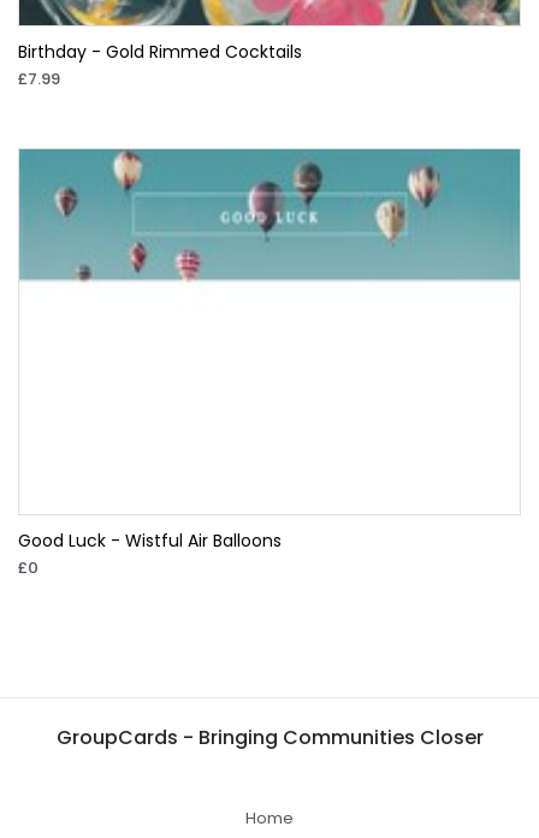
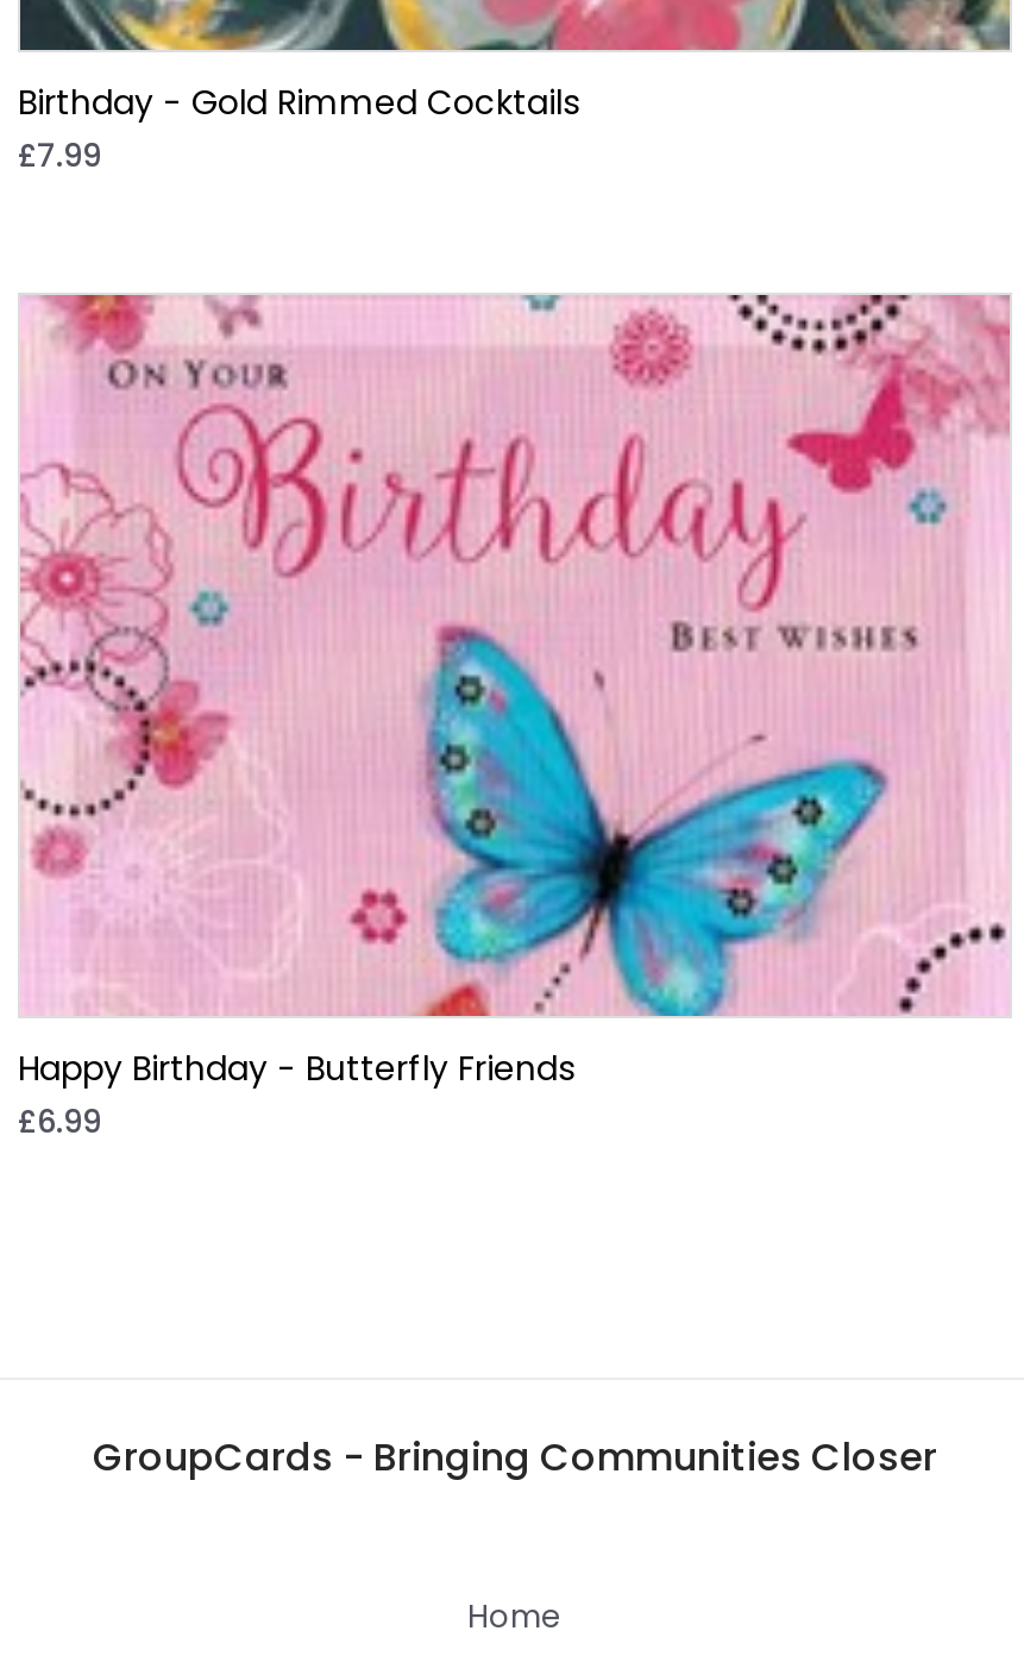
[18,148,521,580] [image] | Good Luck - Wistful Air Balloons | £0 -> [18,293,1012,1145] [image] | Happy Birthday - Butterfly Friends | £6.99

